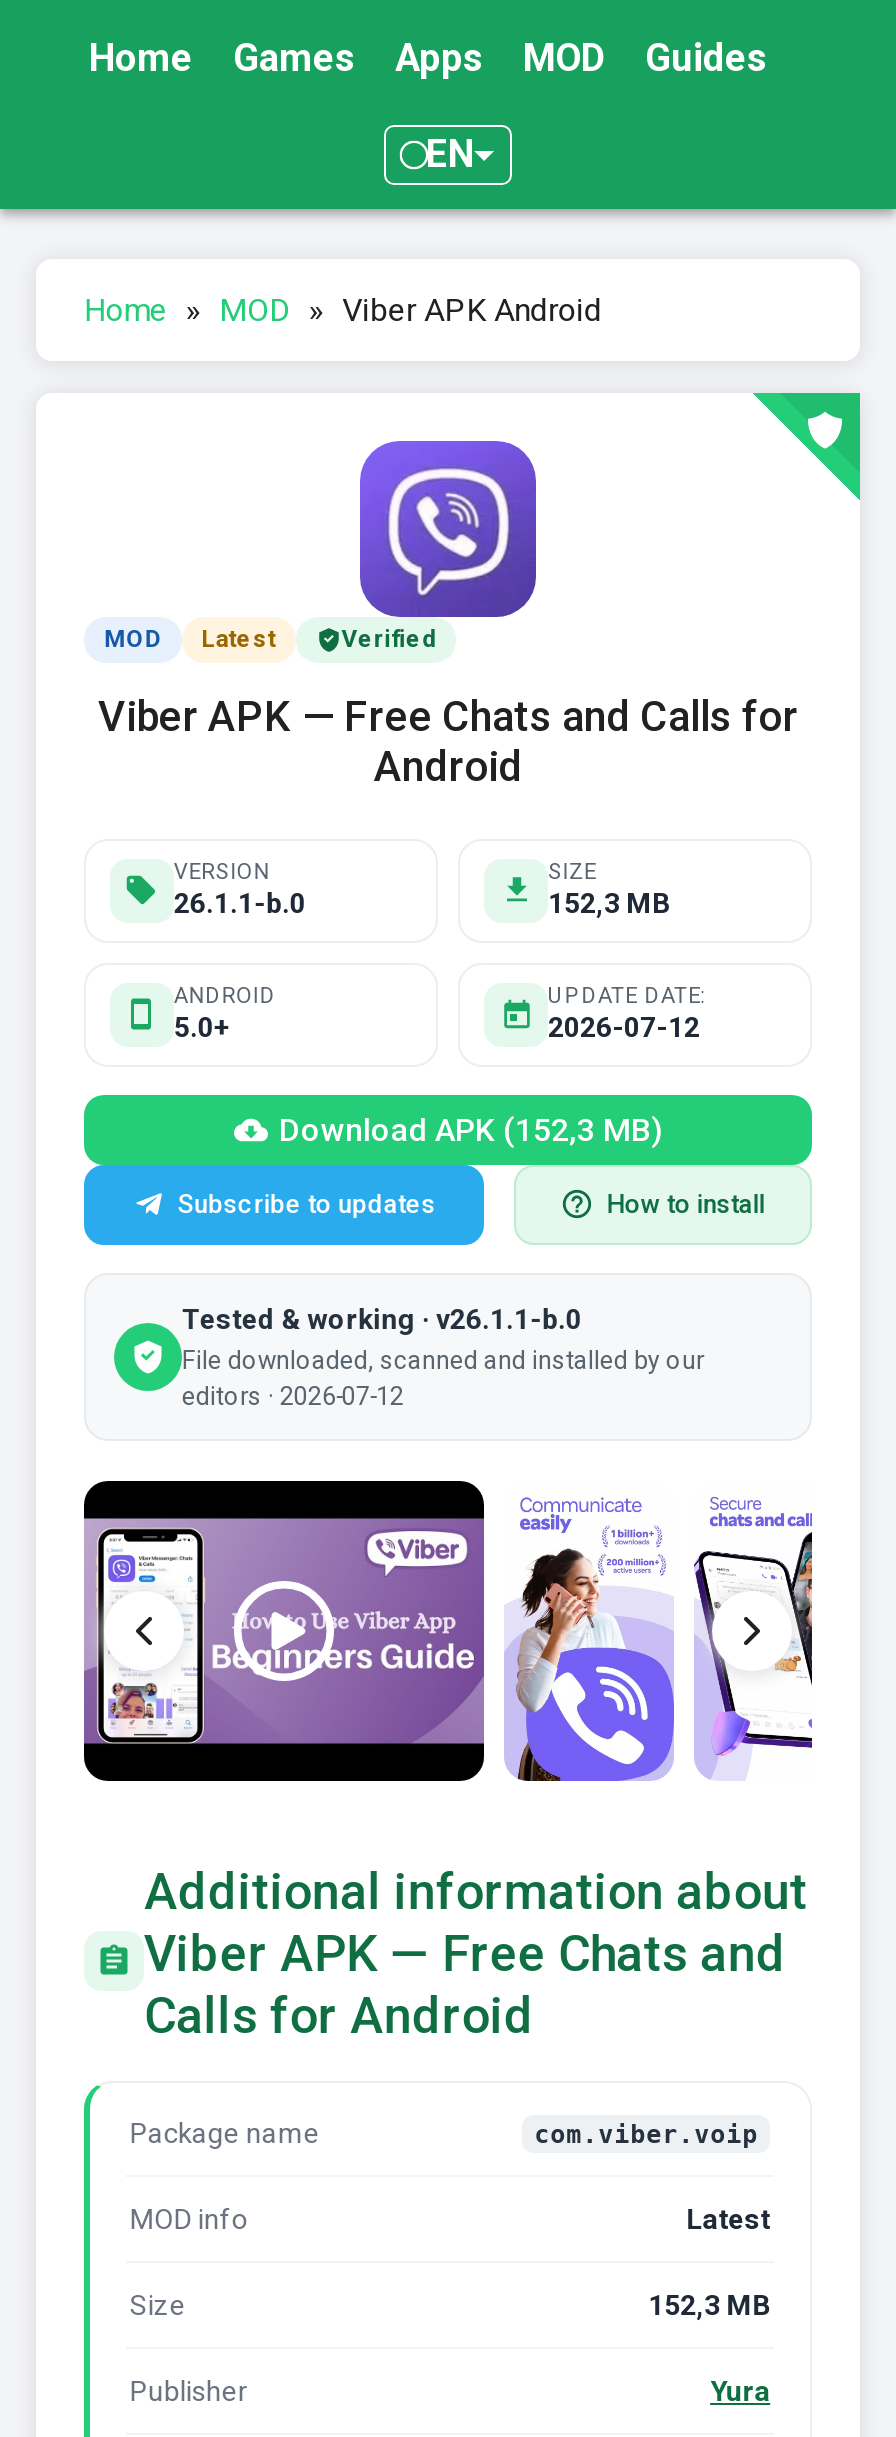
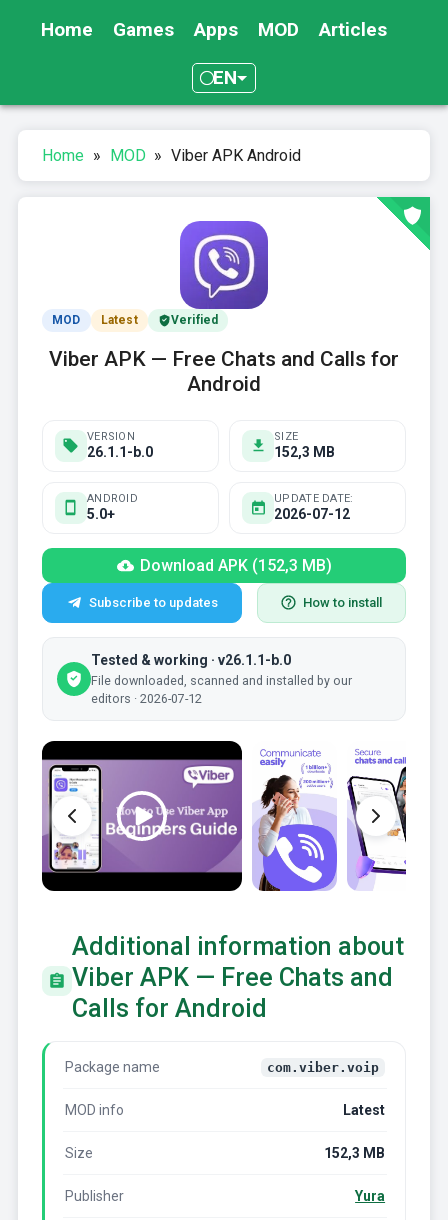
[645,36,767,82] Guides -> [319,18,387,41] Articles

